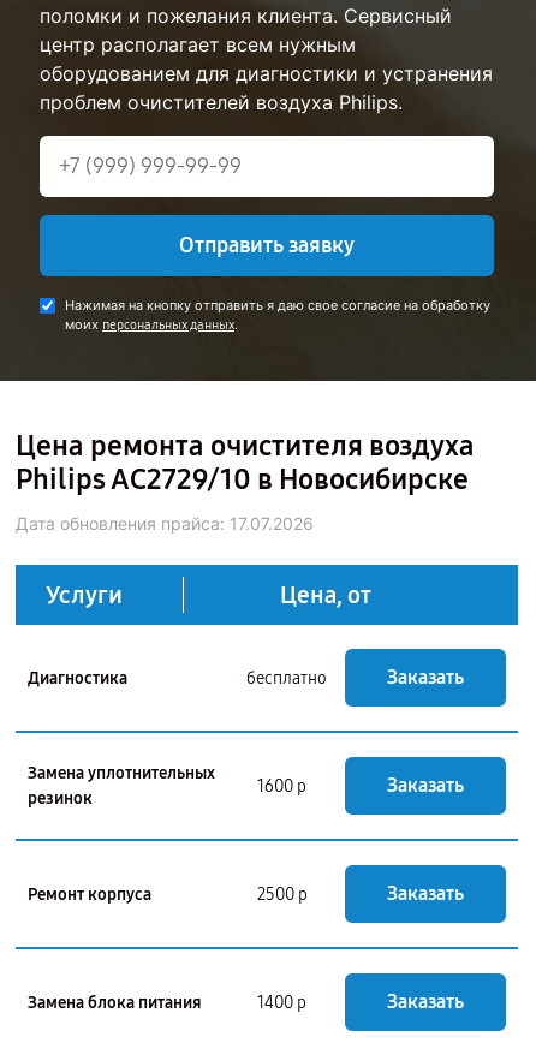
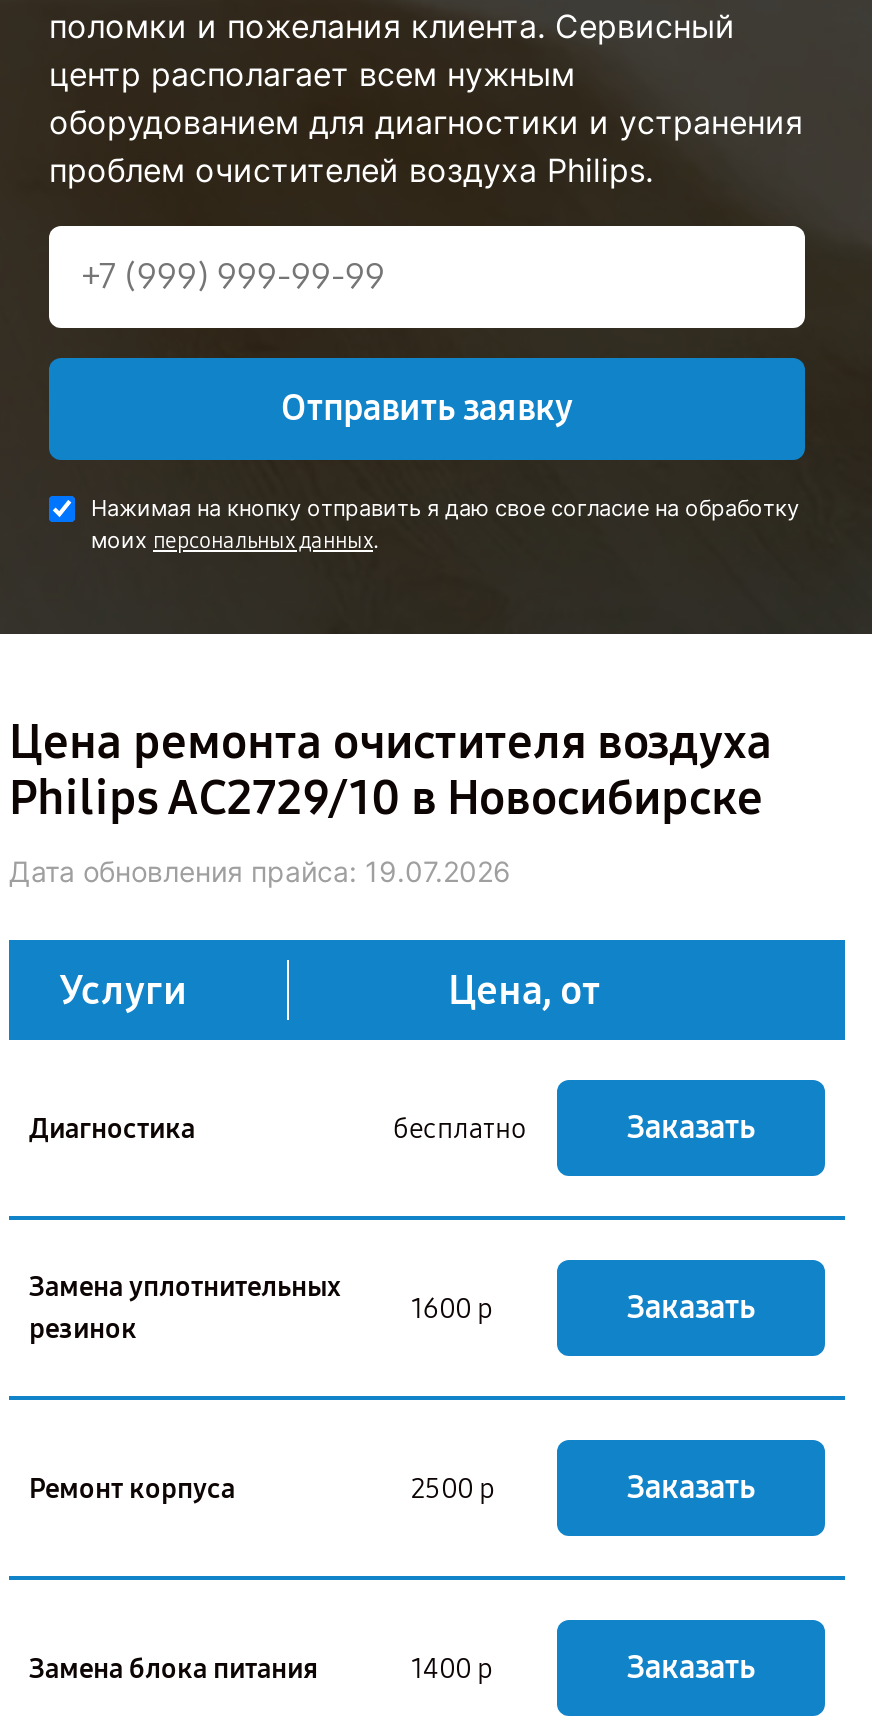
[16,513,314,534] Дата обновления прайса: 17.07.2026 -> [9,854,511,888] Дата обновления прайса: 19.07.2026

